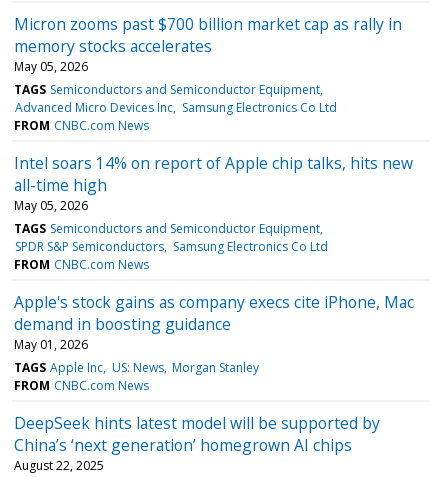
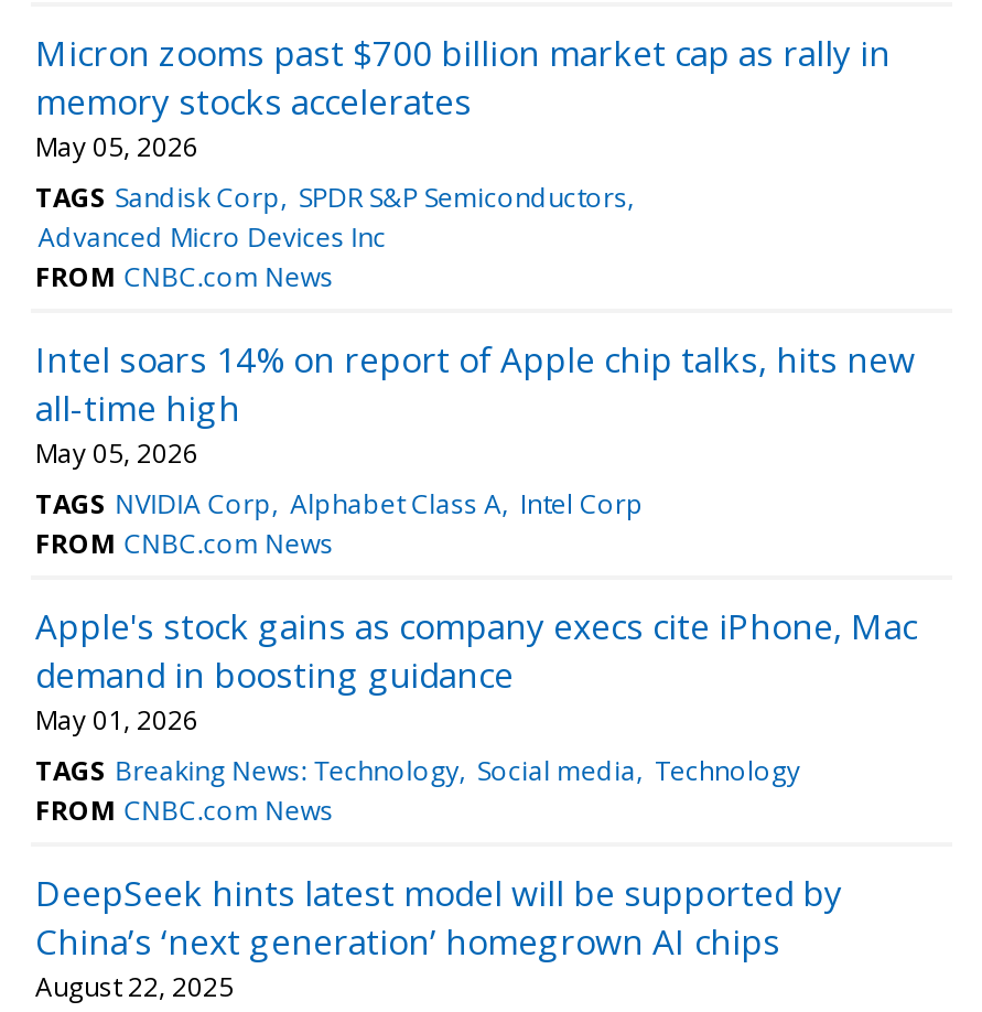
[14,81,337,116] TAGS Semiconductors and Semiconductor Equipment | Advanced Micro Devices Inc Samsung Electronics Co Ltd -> [35,178,627,255] TAGS Sandisk Corp SPDR S&P Semiconductors | Advanced Micro Devices Inc
[14,220,328,255] TAGS Semiconductors and Semiconductor Equipment | SPDR S&P Semiconductors Samsung Electronics Co Ltd -> [35,485,643,522] TAGS NVIDIA Corp Alphabet Class A Intel Corp
[14,359,259,376] TAGS Apple Inc US: News Morgan Stanley -> [35,751,800,789] TAGS Breaking News: Technology Social media Technology

